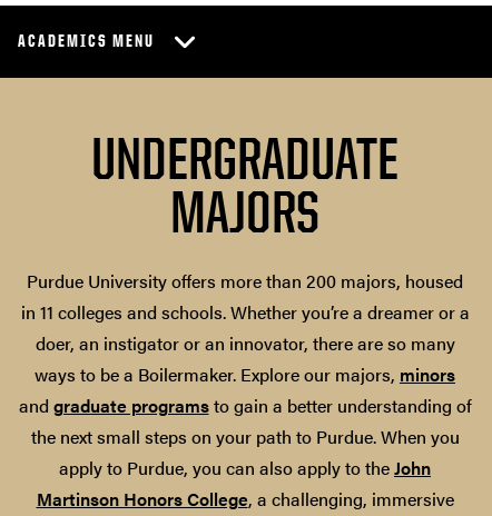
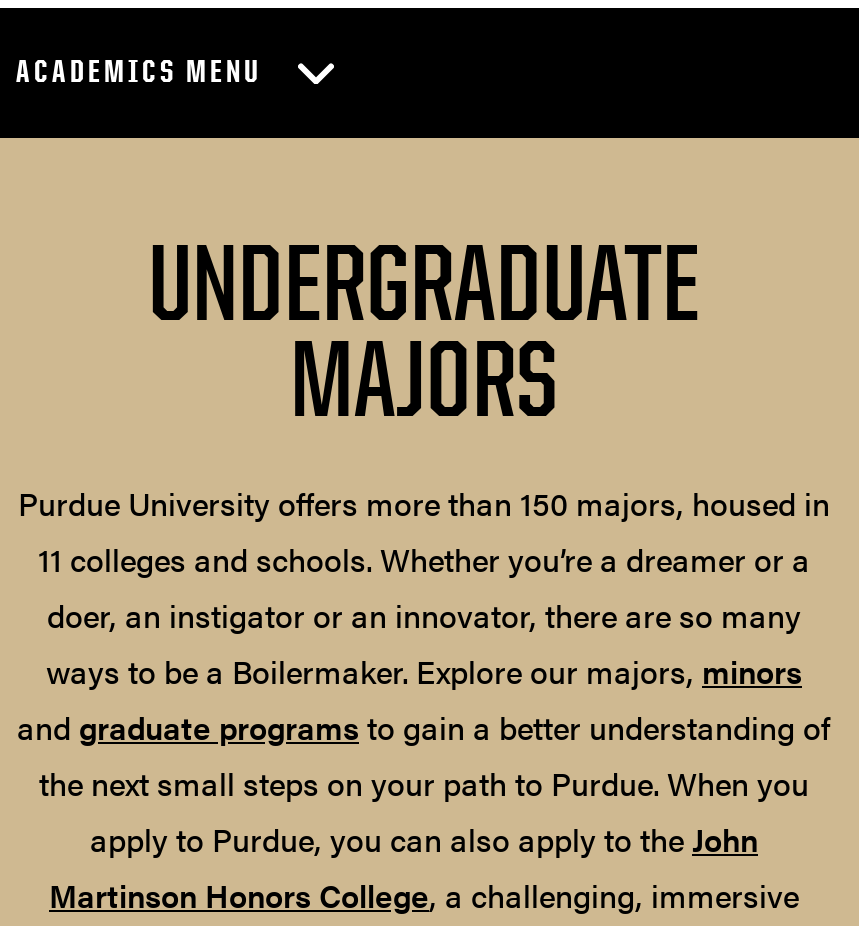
[21,268,469,325] Purdue University offers more than 200 majors, housed | in 11 colleges and schools. Whether you’re a dreamer or a -> [18,480,830,582] Purdue University offers more than 150 majors, housed in | 11 colleges and schools. Whether you’re a dreamer or a

